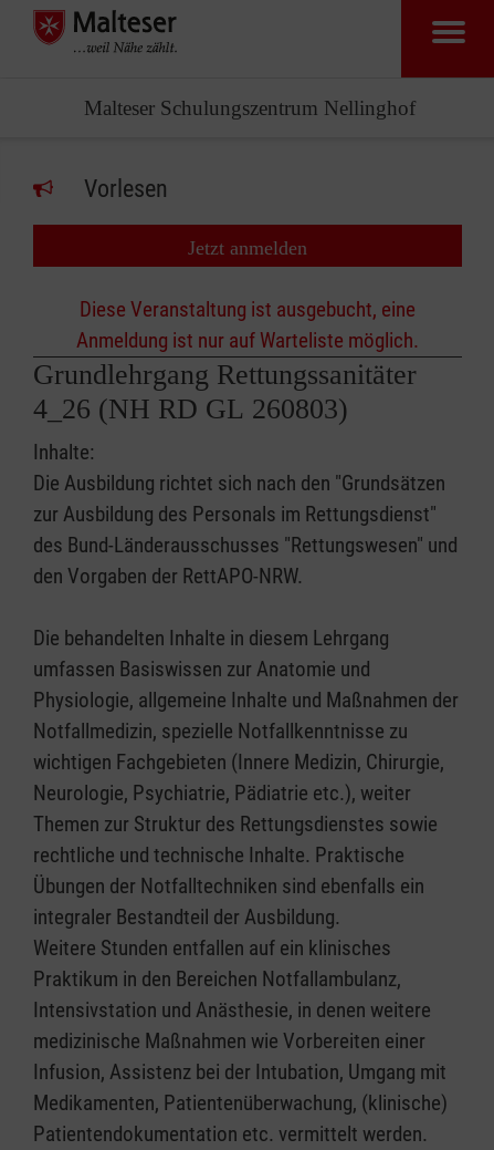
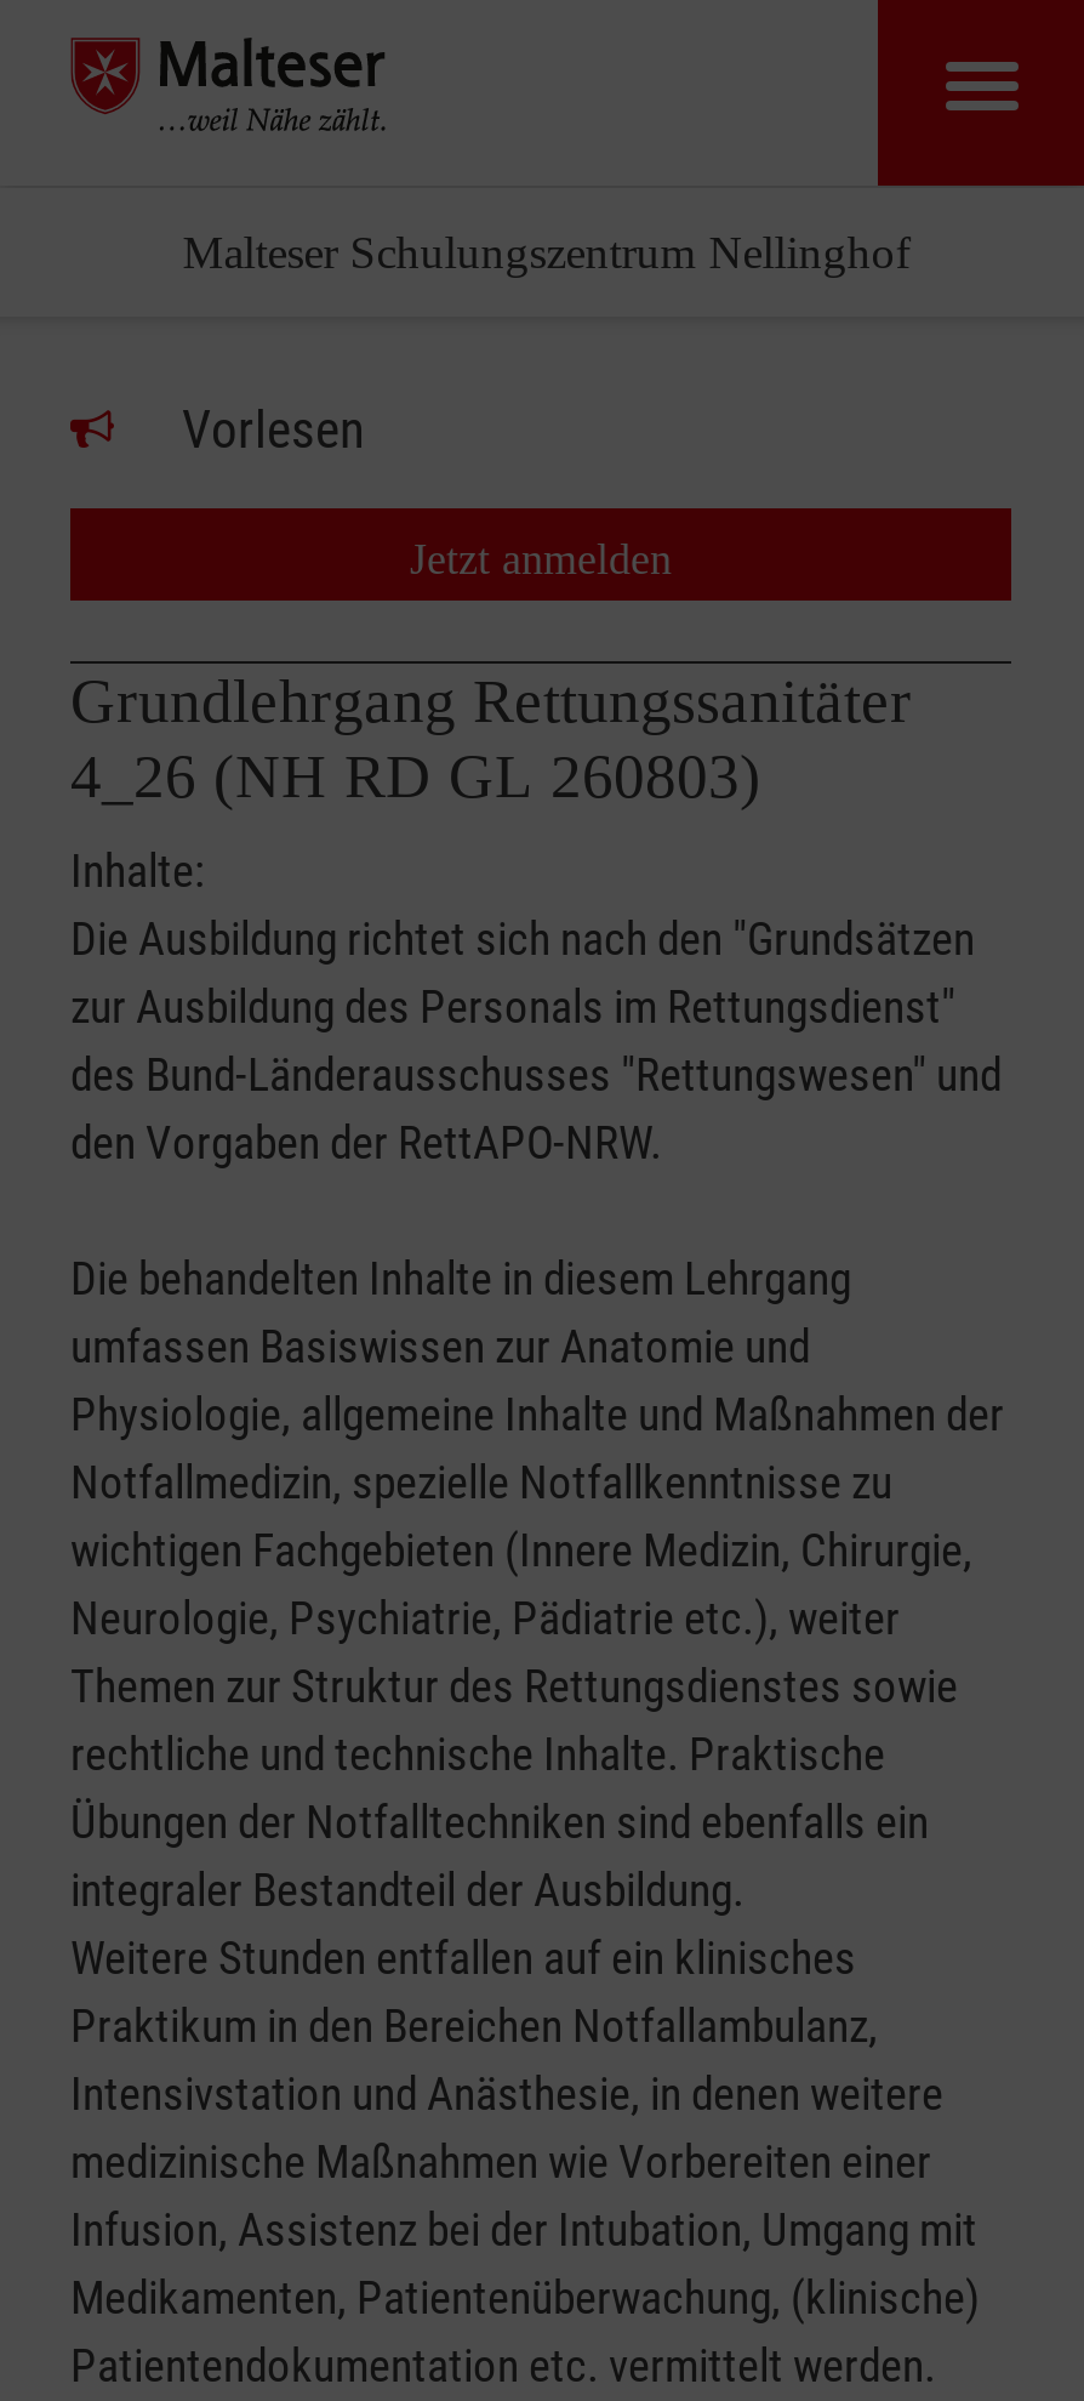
[76,297,419,353] Diese Veranstaltung ist ausgebucht, eine | Anmeldung ist nur auf Warteliste möglich. -> none

